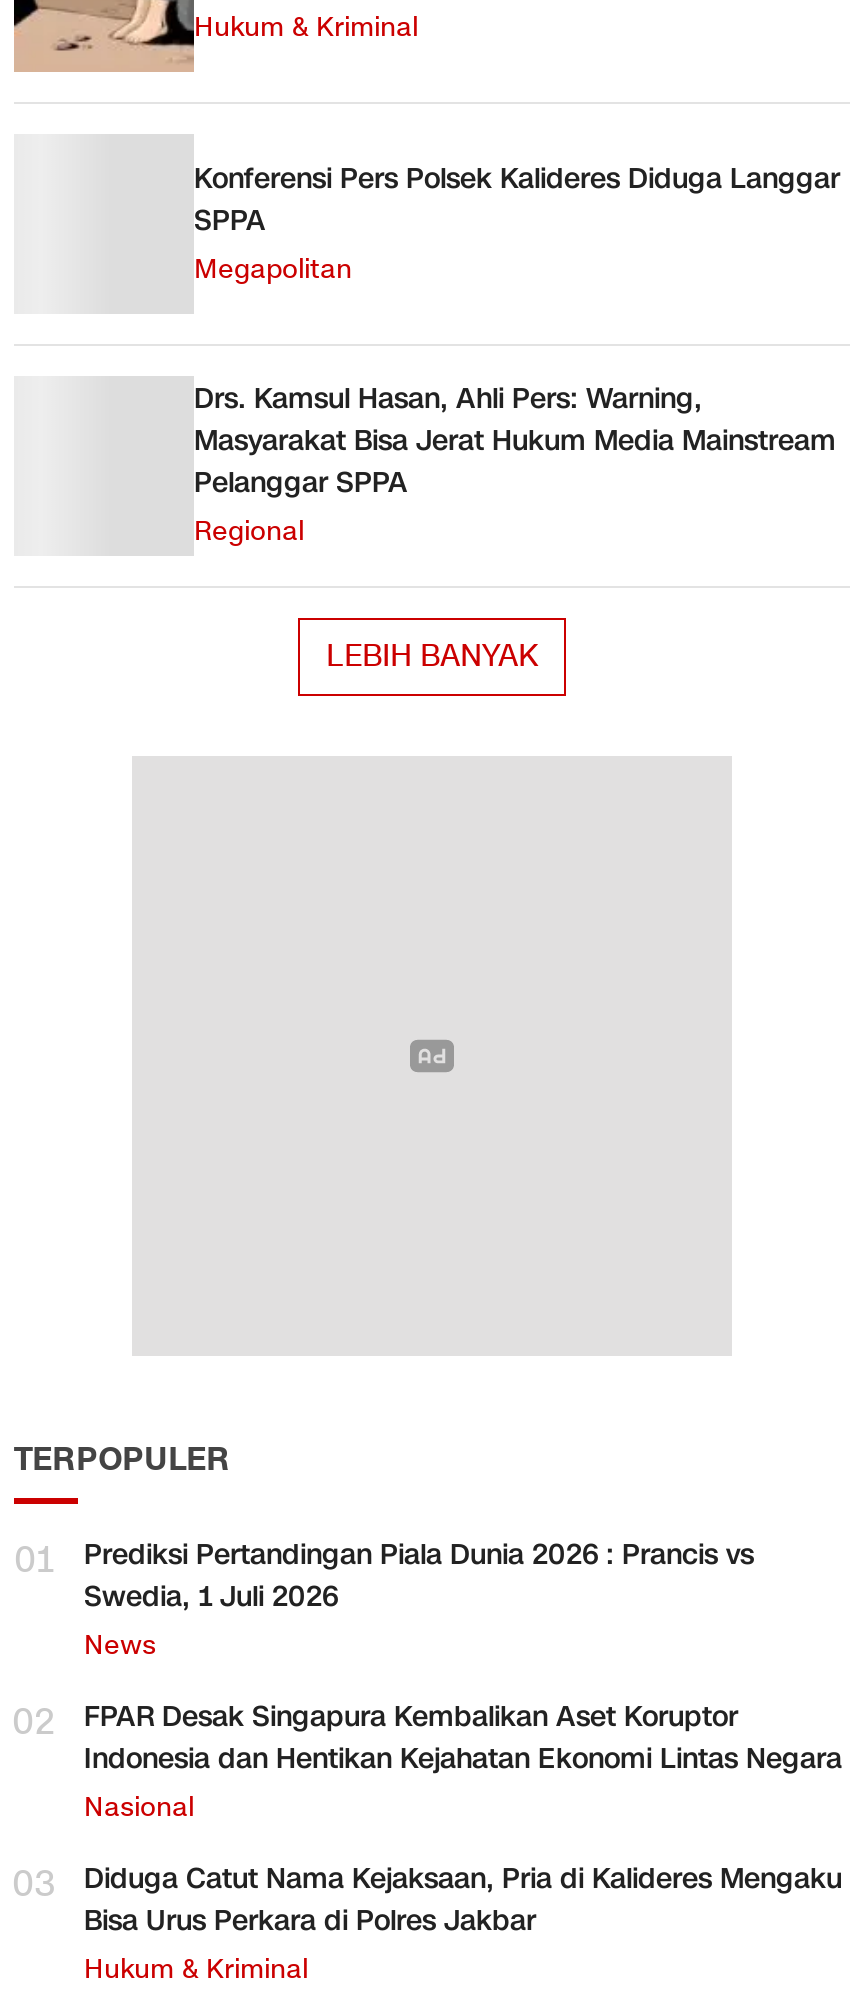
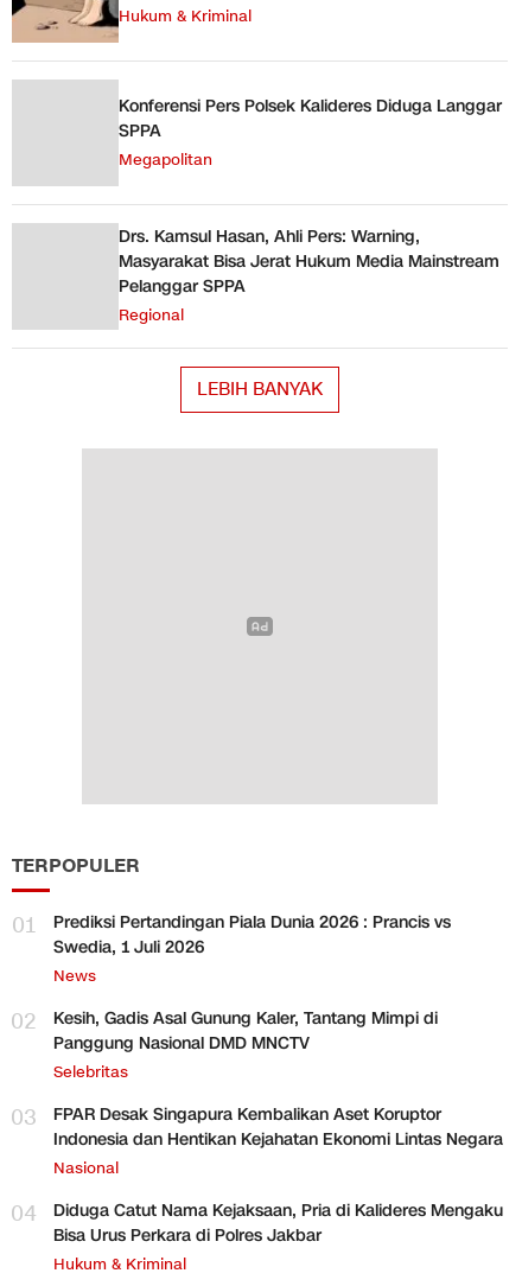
none -> [11,1007,438,1133] Kesih, Gadis Asal Gunung Kaler, Tantang Mimpi di | Panggung Nasional DMD MNCTV | Selebritas | 03
[12,1860,842,1910] 03 Diduga Catut Nama Kejaksaan, Pria di Kalideres Mengaku -> [11,1199,503,1229] 04 Diduga Catut Nama Kejaksaan, Pria di Kalideres Mengaku

